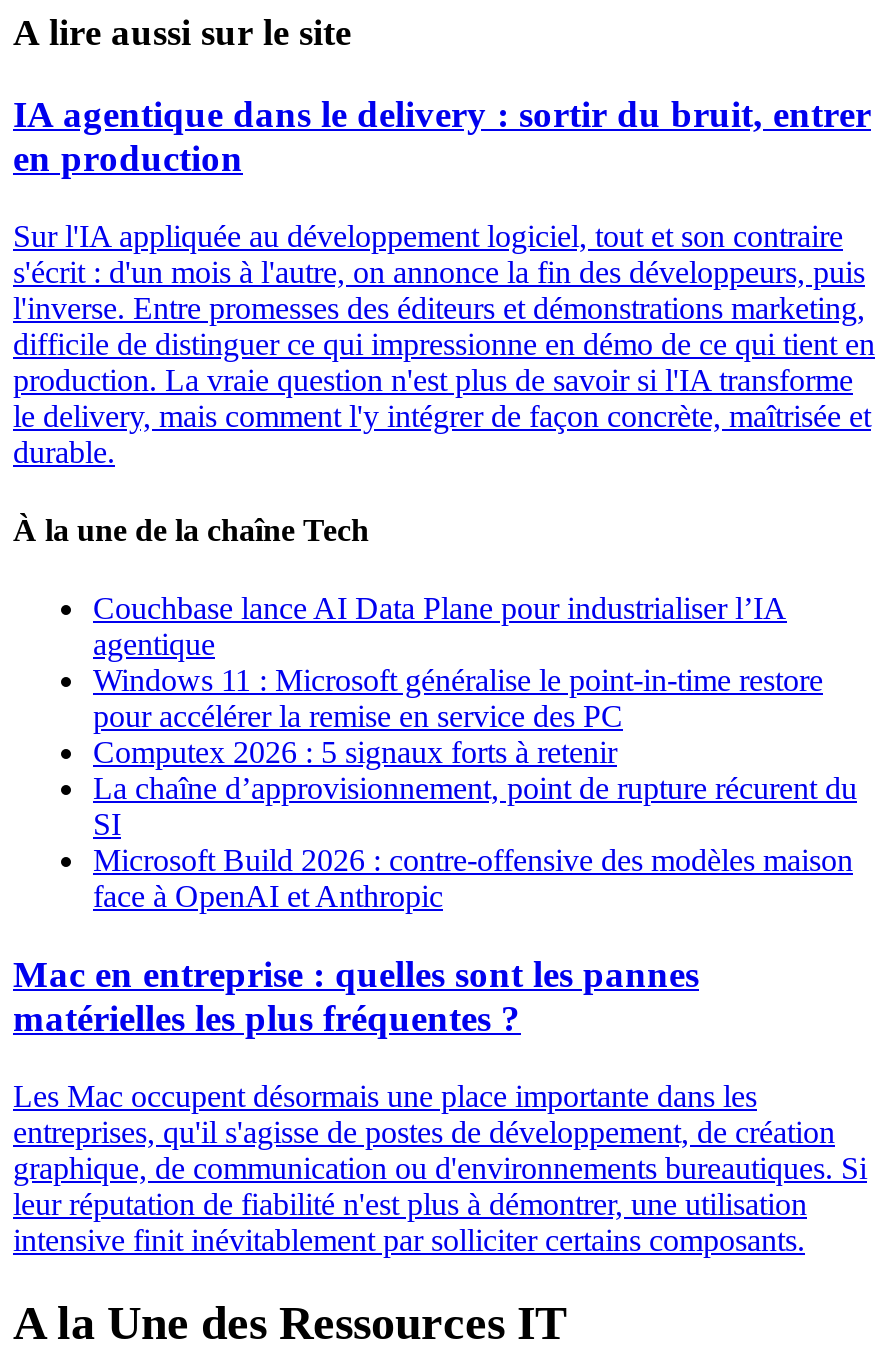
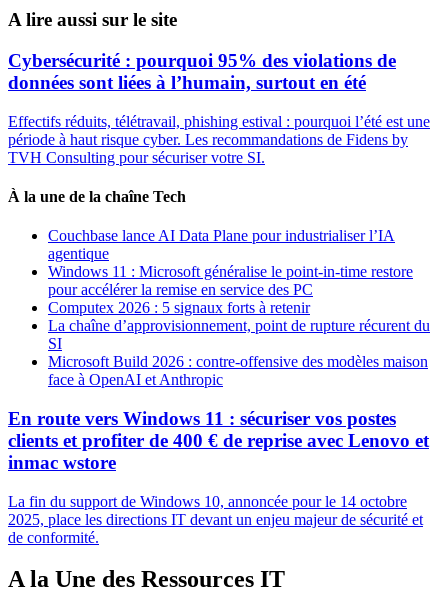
[13,93,871,179] IA agentique dans le delivery : sortir du bruit, entrer | en production -> [8,50,396,93] Cybersécurité : pourquoi 95% des violations de | données sont liées à l’humain, surtout en été
[13,218,875,468] Sur l'IA appliquée au développement logiciel, tout et son contraire | s'écrit : d'un mois à l'autre, on annonce la fin des développeurs, puis | l'inverse. Entre promesses des éditeurs et démonstrations marketing, | difficile de distinguer ce qui impressionne en démo de ce qui tient en | production. La vraie question n'est plus de savoir si l'IA transforme | le delivery, mais comment l'y intégrer de façon concrète, maîtrisée et | durable. -> [8,113,430,166] Effectifs réduits, télétravail, phishing estival : pourquoi l’été est une | période à haut risque cyber. Les recommandations de Fidens by | TVH Consulting pour sécuriser votre SI.
[13,953,699,1039] Mac en entreprise : quelles sont les pannes | matérielles les plus fréquentes ? -> [8,408,429,473] En route vers Windows 11 : sécuriser vos postes | clients et profiter de 400 € de reprise avec Lenovo et | inmac wstore
[13,1078,867,1256] Les Mac occupent désormais une place importante dans les | entreprises, qu'il s'agisse de postes de développement, de création | graphique, de communication ou d'environnements bureautiques. Si | leur réputation de fiabilité n'est plus à démontrer, une utilisation | intensive finit inévitablement par solliciter certains composants. -> [8,493,423,546] La fin du support de Windows 10, annoncée pour le 14 octobre | 2025, place les directions IT devant un enjeu majeur de sécurité et | de conformité.

